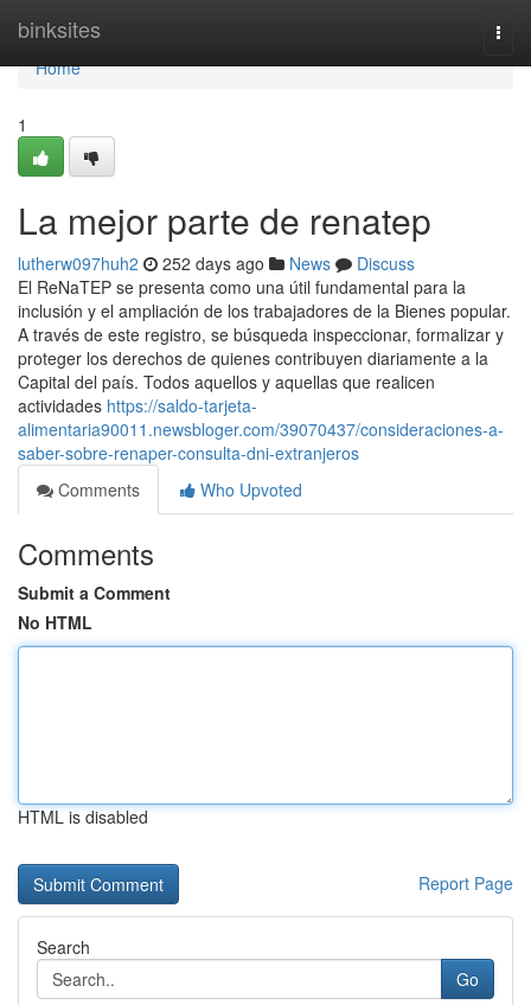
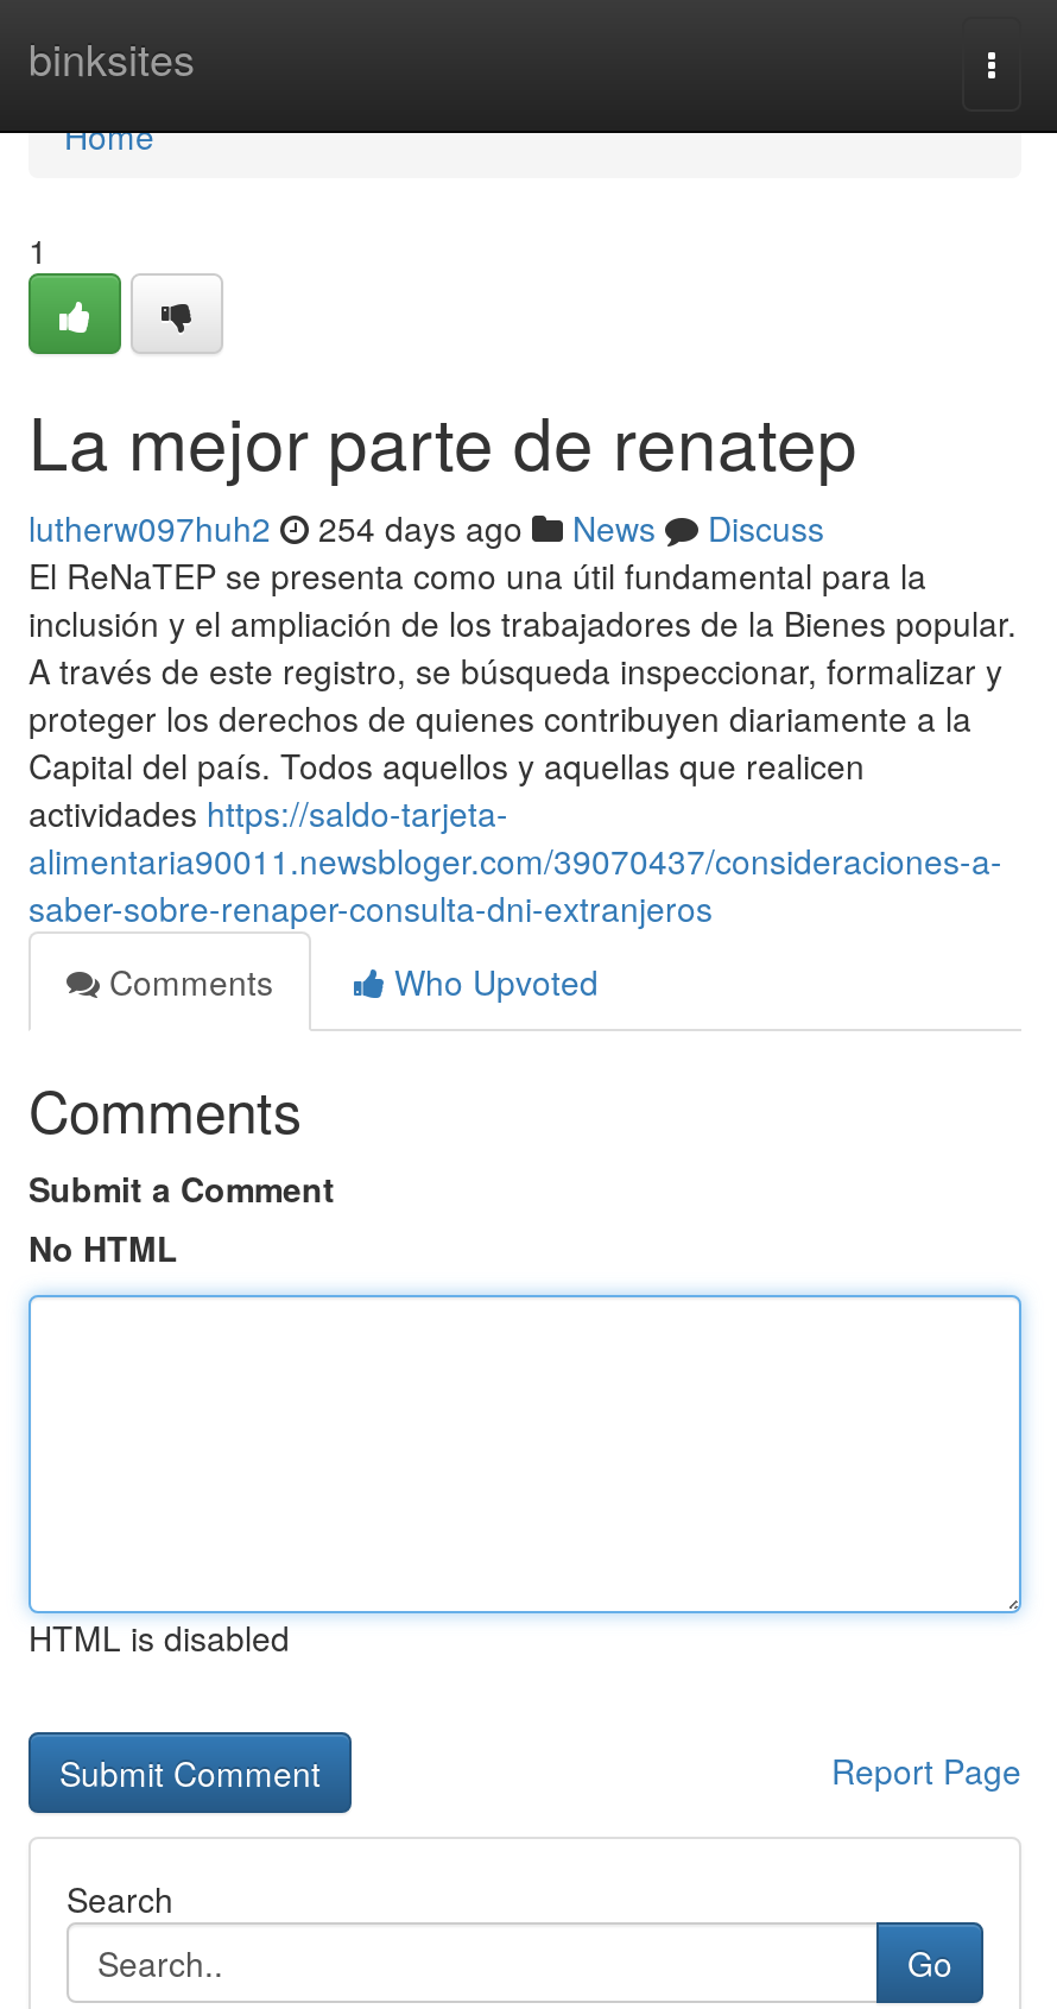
[18,251,415,275] lutherw097huh2 252 days ago News Discuss -> [29,504,824,551] lutherw097huh2 254 days ago News Discuss

